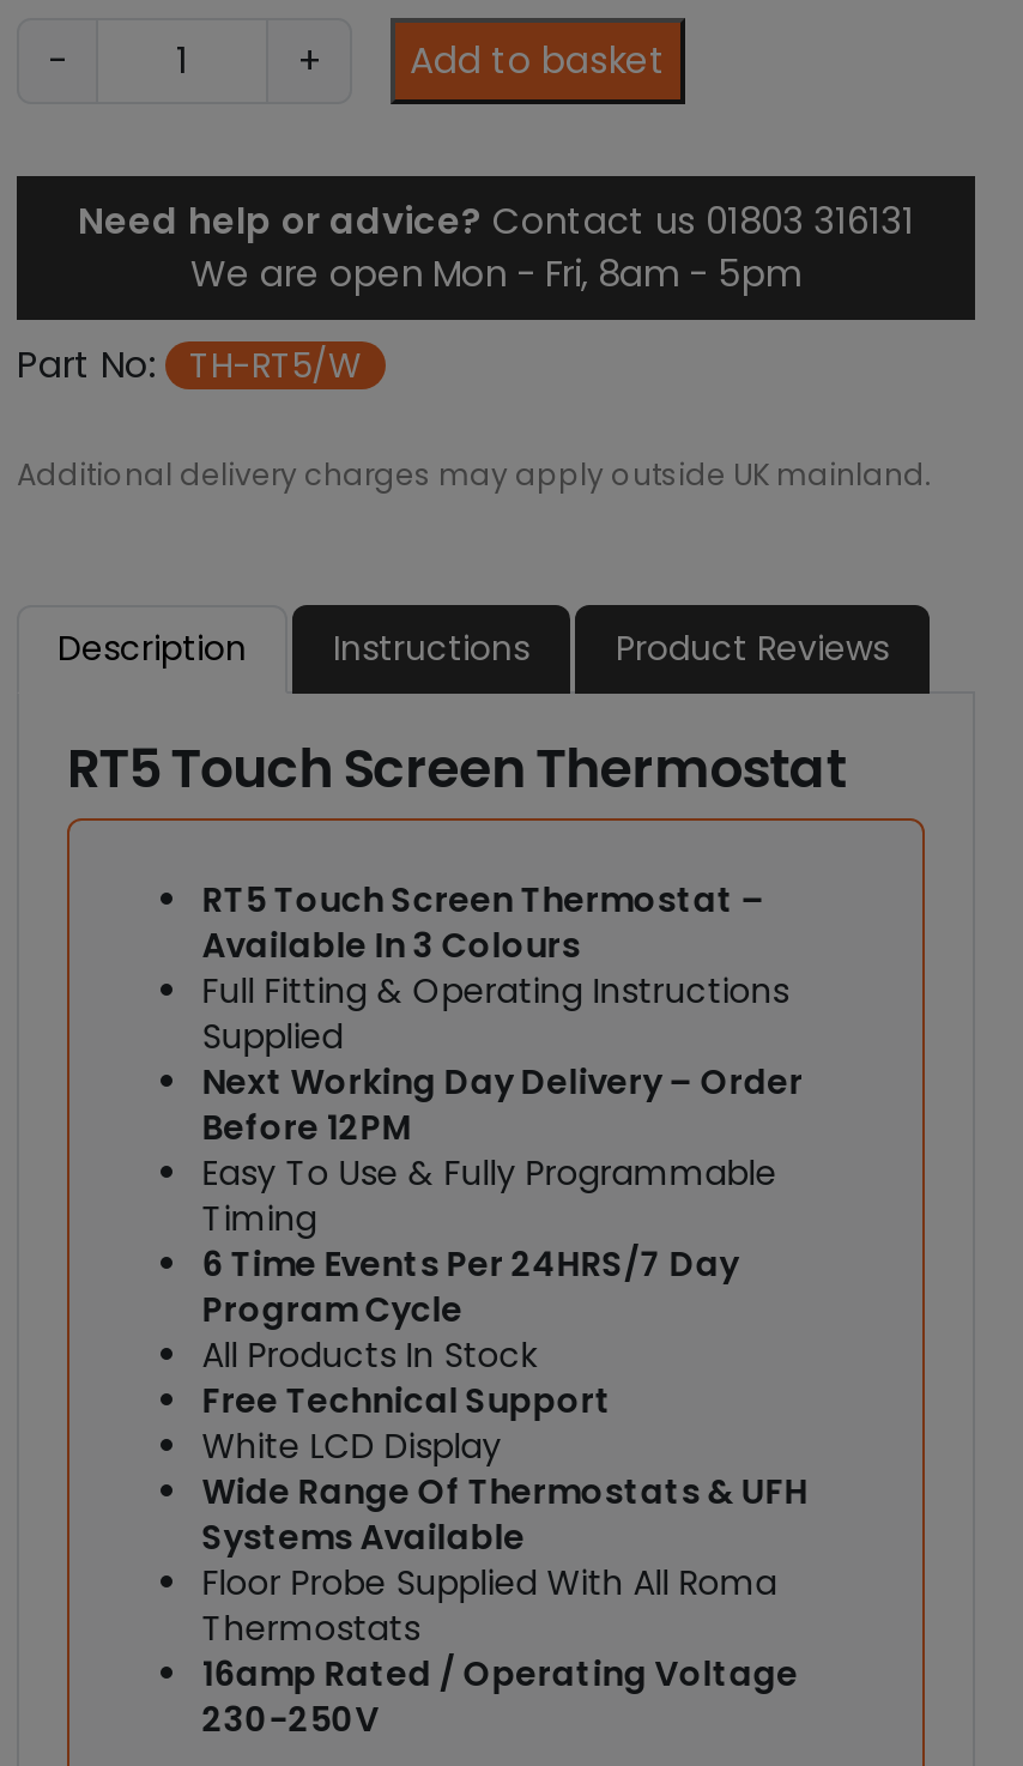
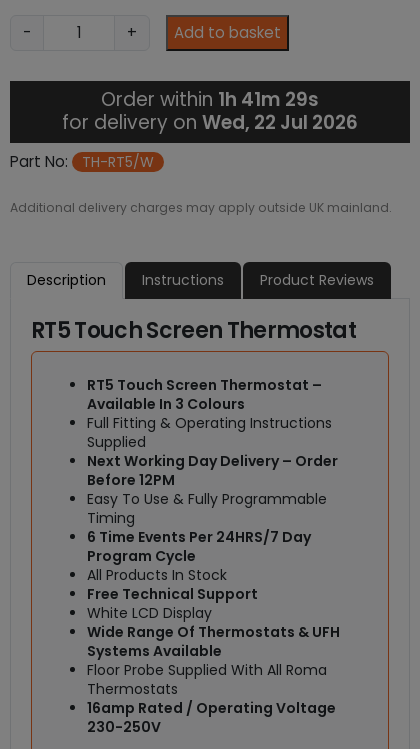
[78,196,914,299] Need help or advice? Contact us 01803 316131 | We are open Mon - Fri, 8am - 5pm -> [62,86,358,136] Order within 1h 41m 29s | for delivery on Wed, 22 Jul 2026

